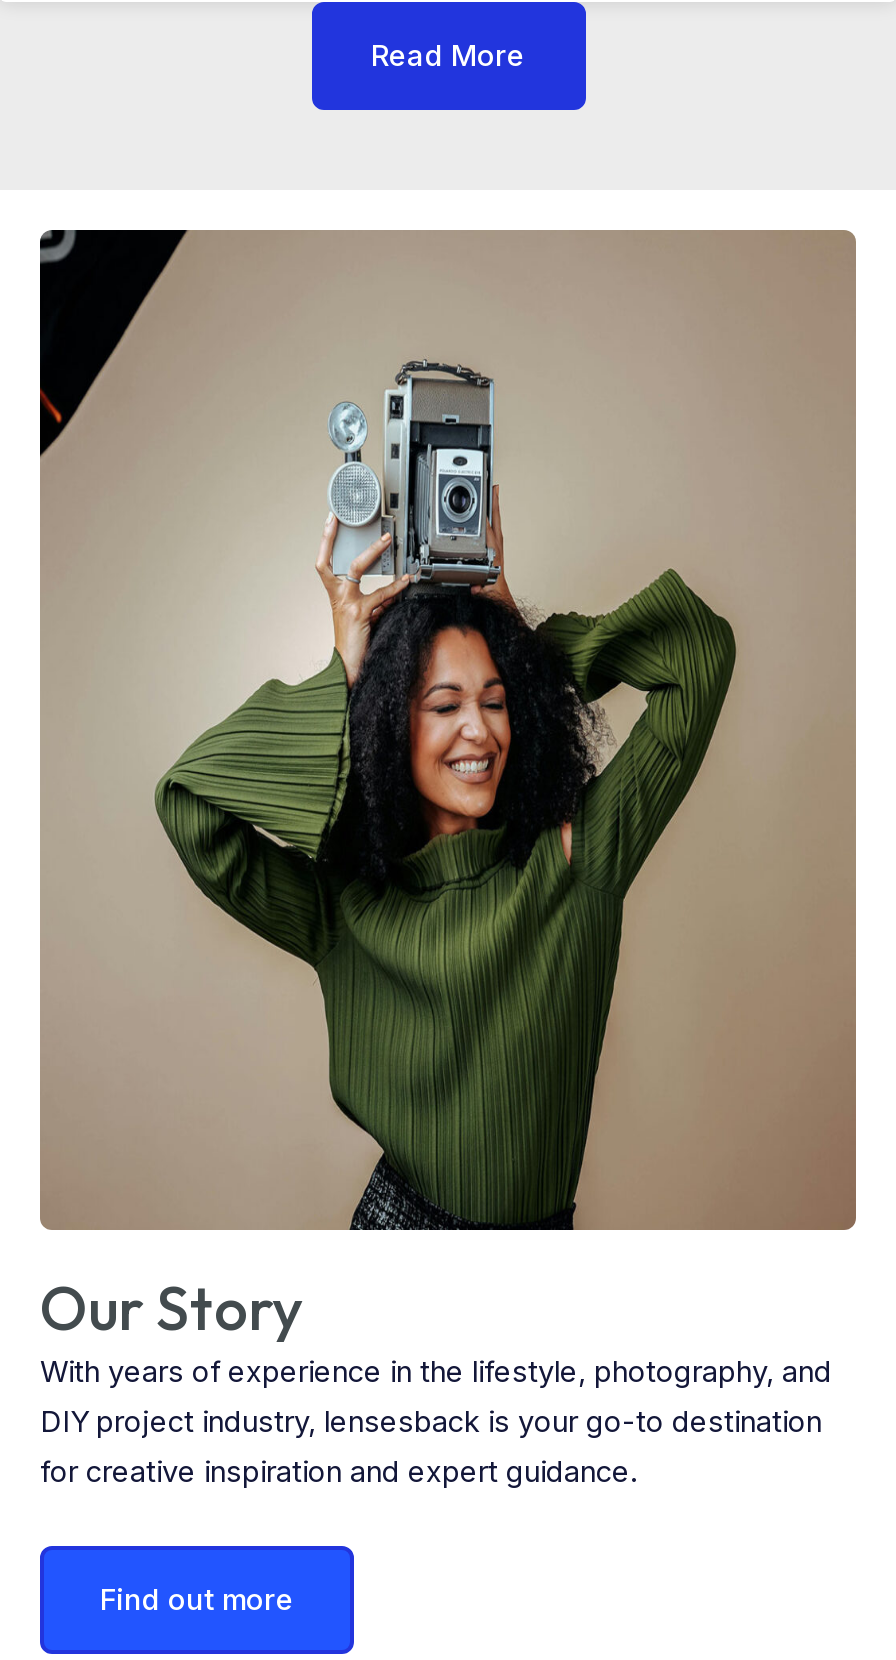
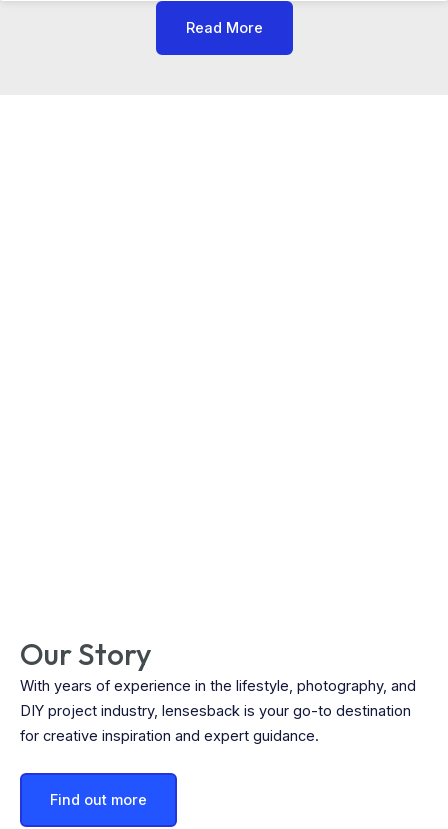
[38,228,858,1232] [image] -> none

